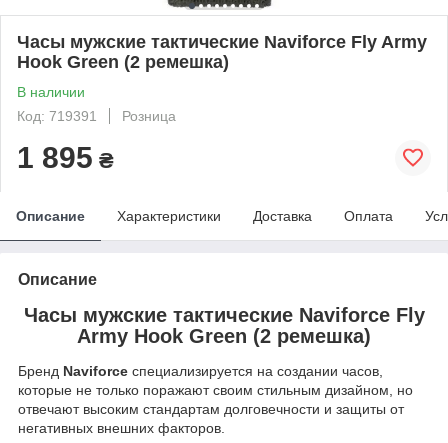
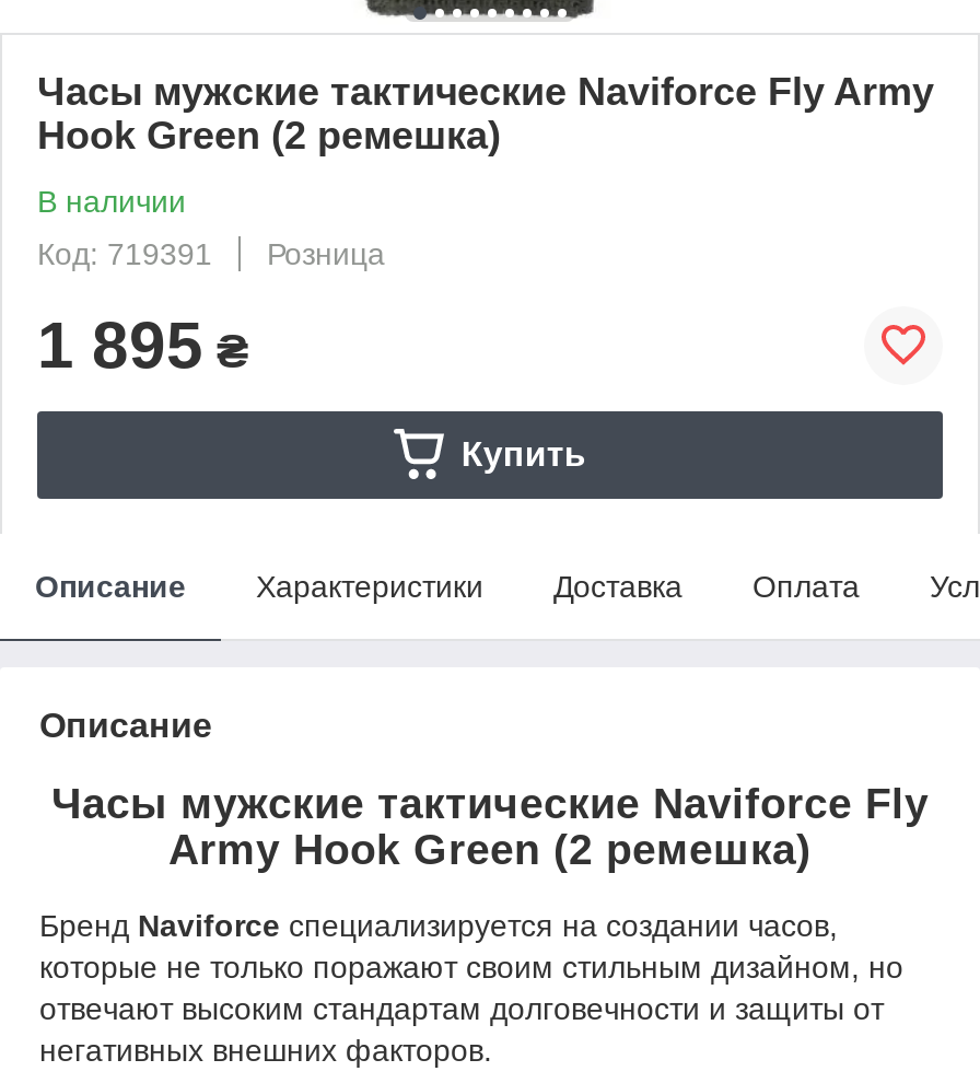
none -> [461,435,586,472] Купить

